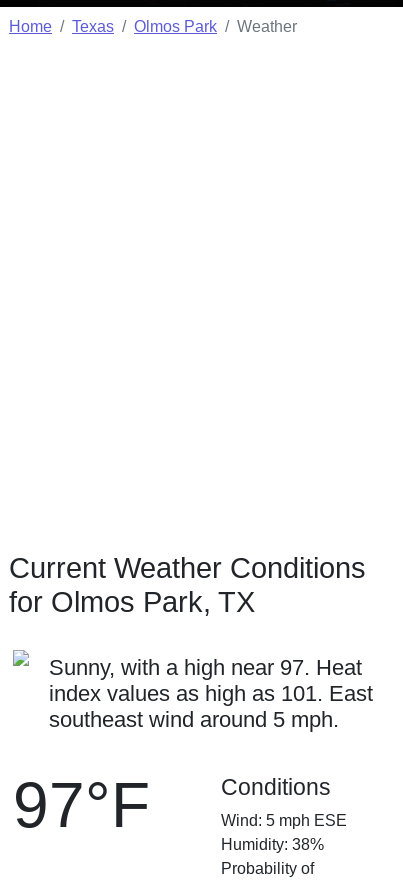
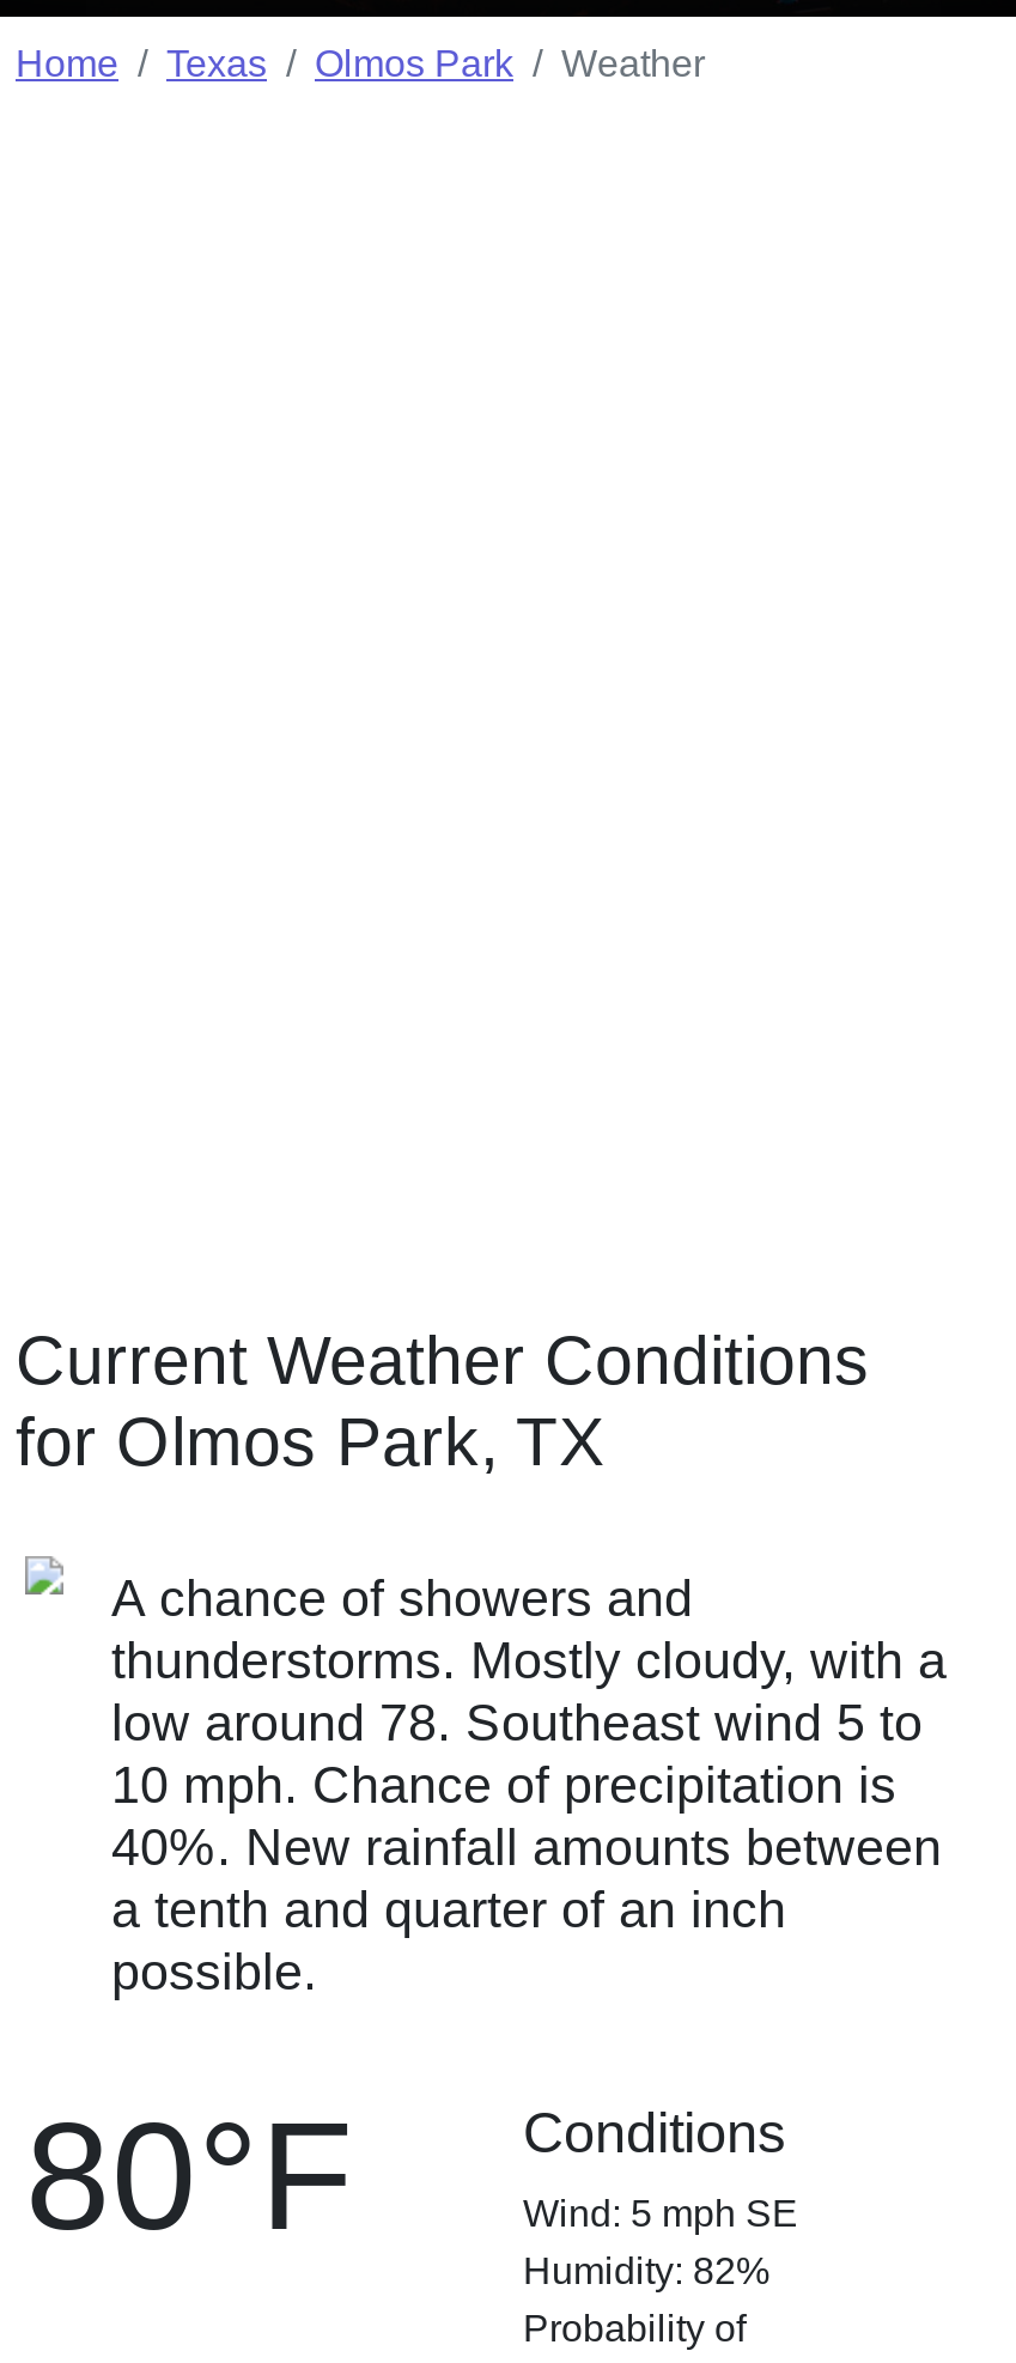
[49,655,373,732] Sunny, with a high near 97. Heat | index values as high as 101. East | southeast wind around 5 mph. -> [111,1568,947,2001] A chance of showers and | thunderstorms. Mostly cloudy, with a | low around 78. Southeast wind 5 to | 10 mph. Chance of precipitation is | 40%. New rainfall amounts between | a tenth and quarter of an inch | possible.
[13,769,150,841] 97°F -> [25,2090,353,2262] 80°F
[221,812,347,829] Wind: 5 mph ESE -> [523,2193,798,2234] Wind: 5 mph SE
[221,836,324,853] Humidity: 38% -> [523,2250,769,2291] Humidity: 82%

